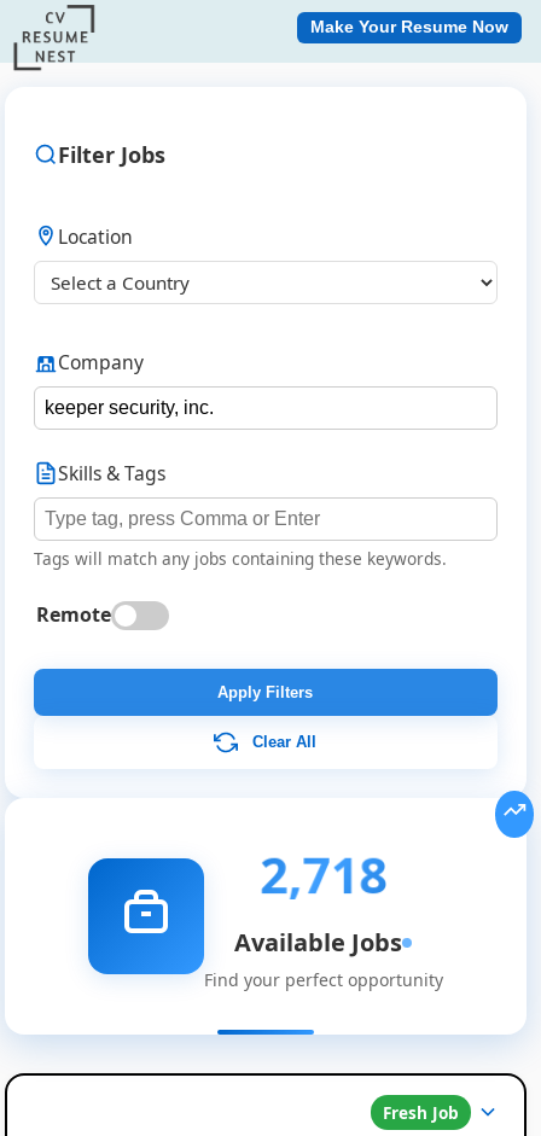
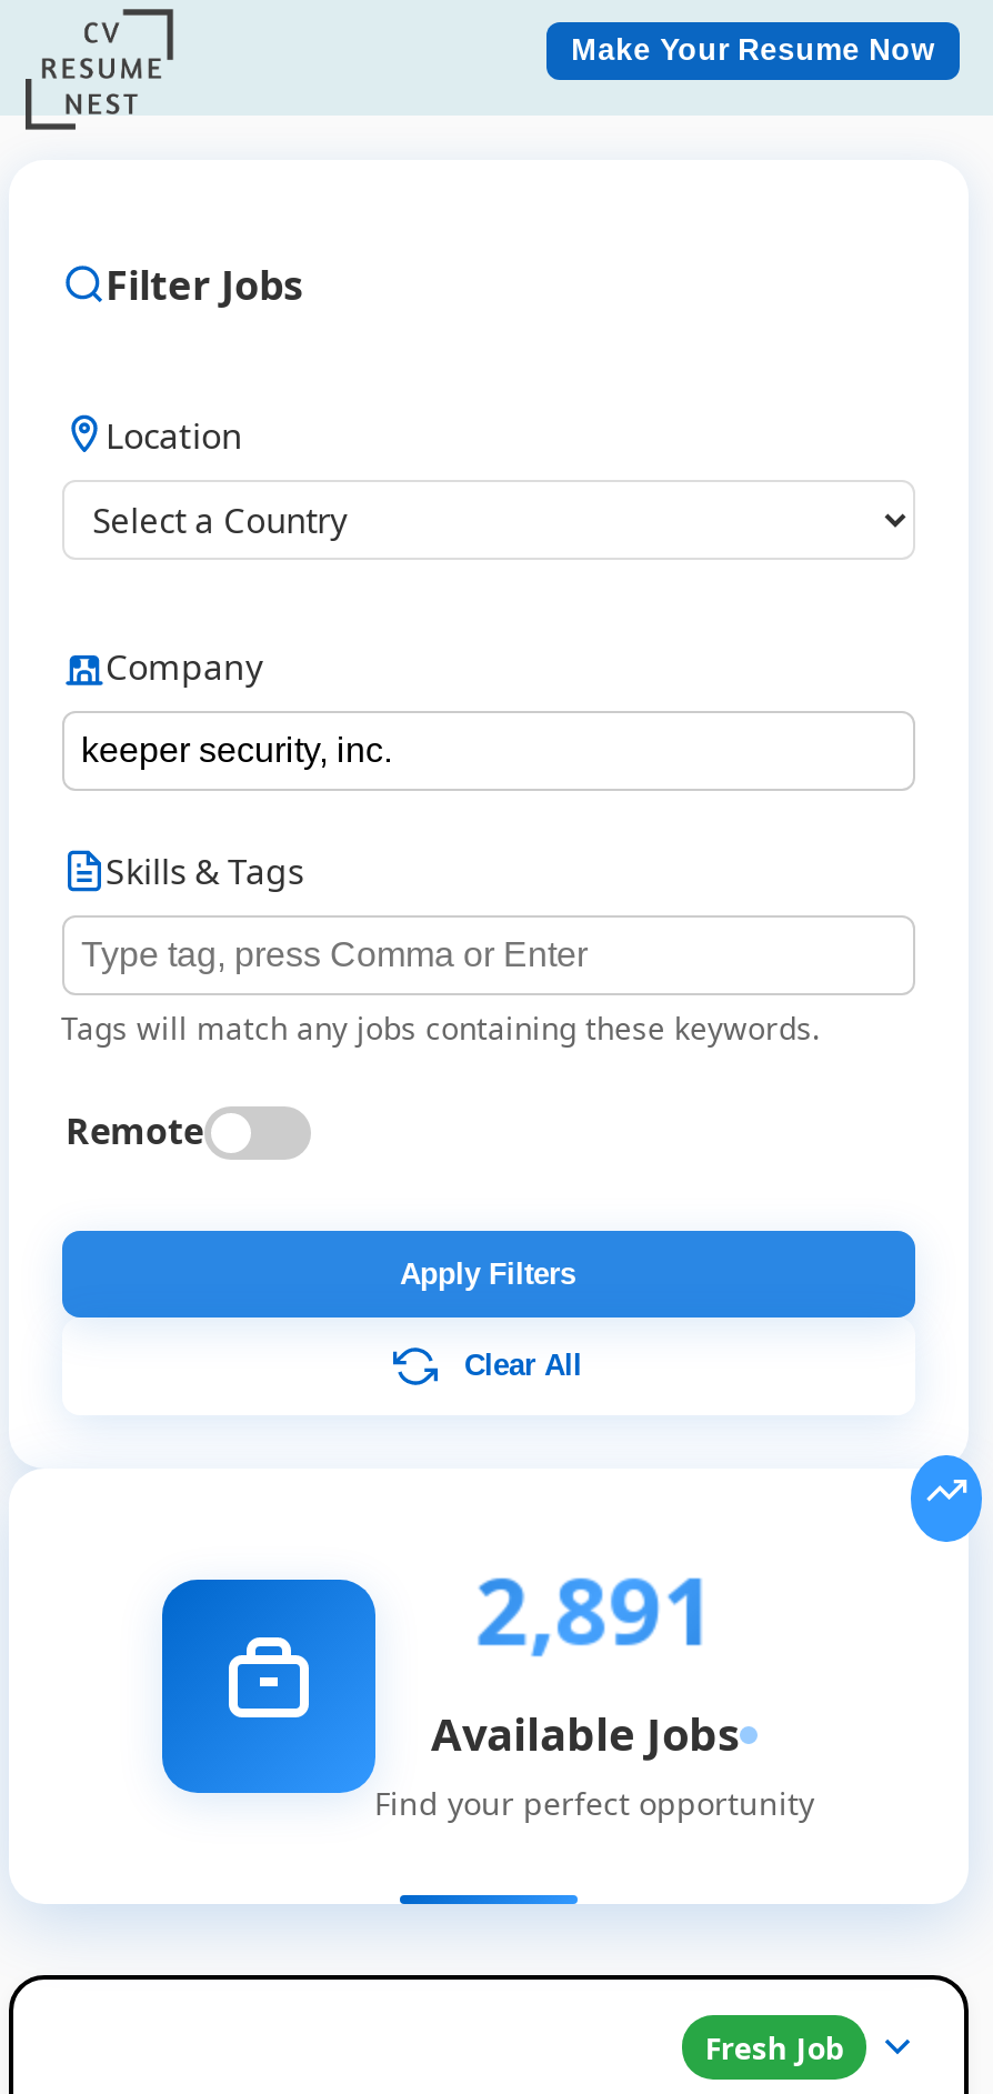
[258,840,388,910] 2,718 -> [479,1549,710,1672] 2,891

